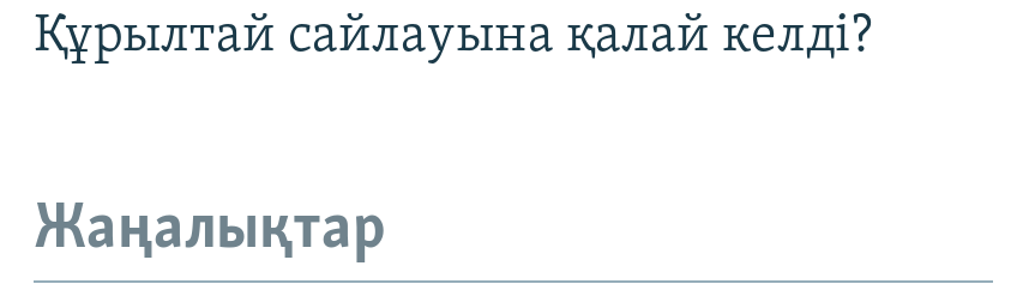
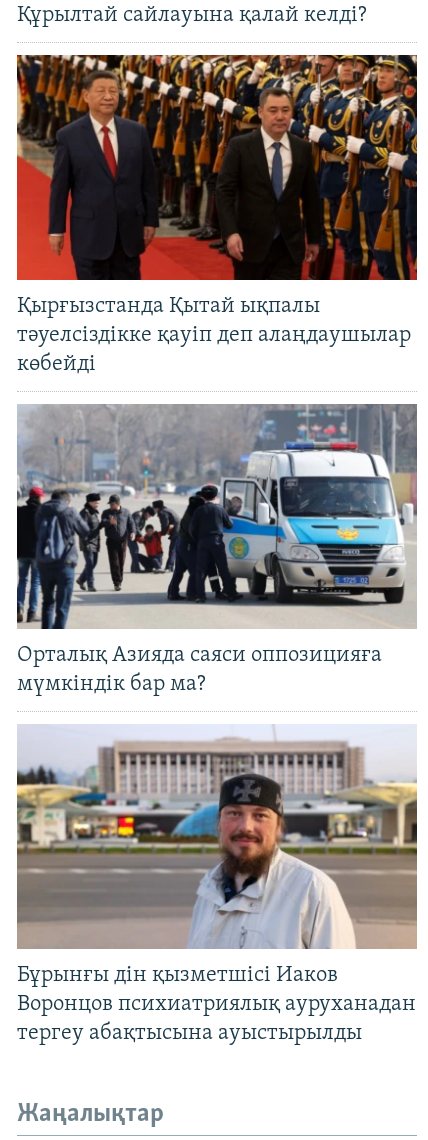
none -> [16,54,418,376] [image] | Қырғызстанда Қытай ықпалы | тәуелсіздікке қауіп деп алаңдаушылар | көбейді
none -> [16,403,418,696] [image] | Орталық Азияда саяси оппозицияға | мүмкіндік бар ма?
none -> [16,725,418,1045] [image] | Бұрынғы дін қызметшісі Иаков | Воронцов психиатриялық ауруханадан | тергеу абақтысына ауыстырылды

